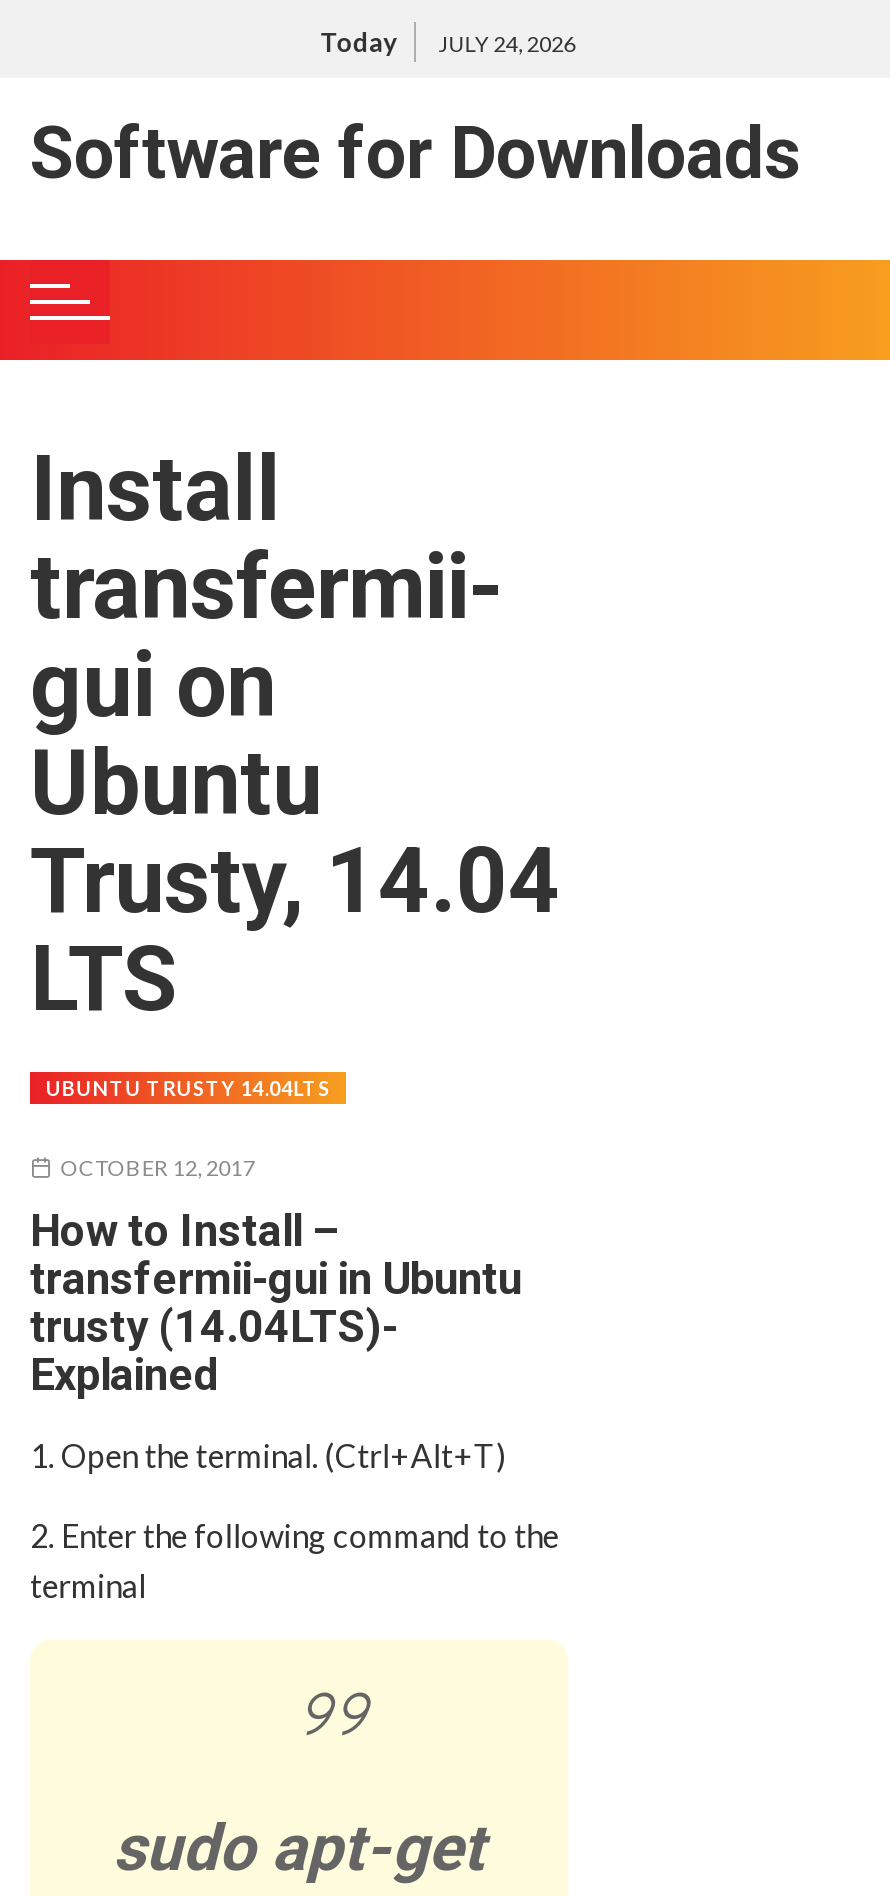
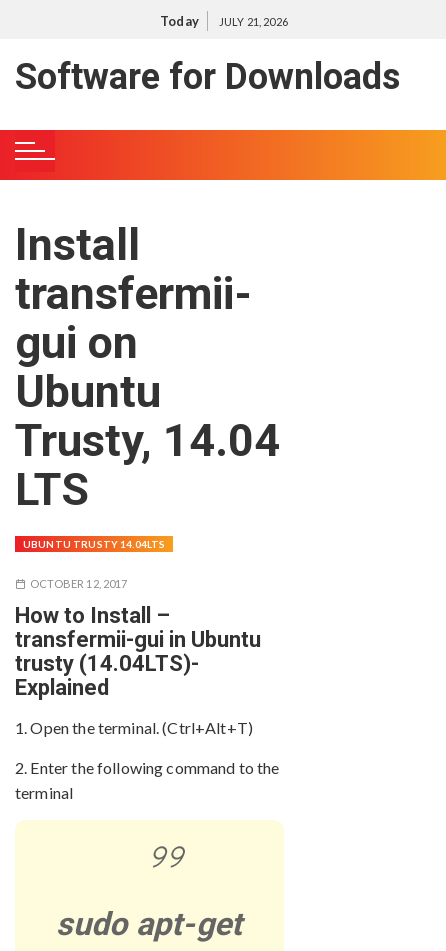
[320,26,576,58] Today JULY 24, 2026 -> [160,13,288,29] Today JULY 21, 2026

